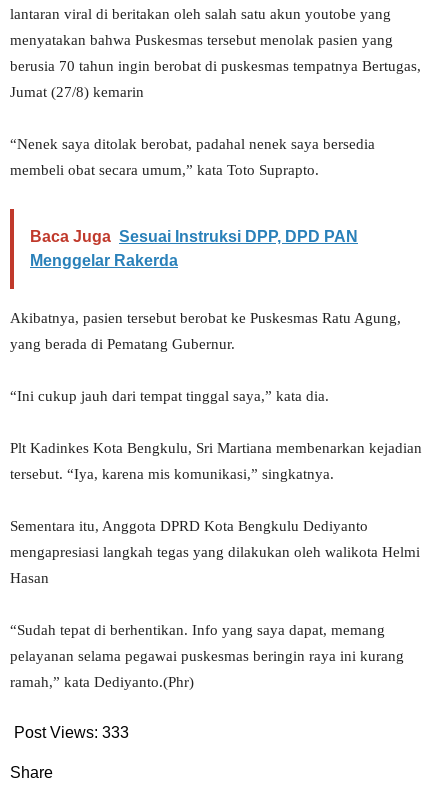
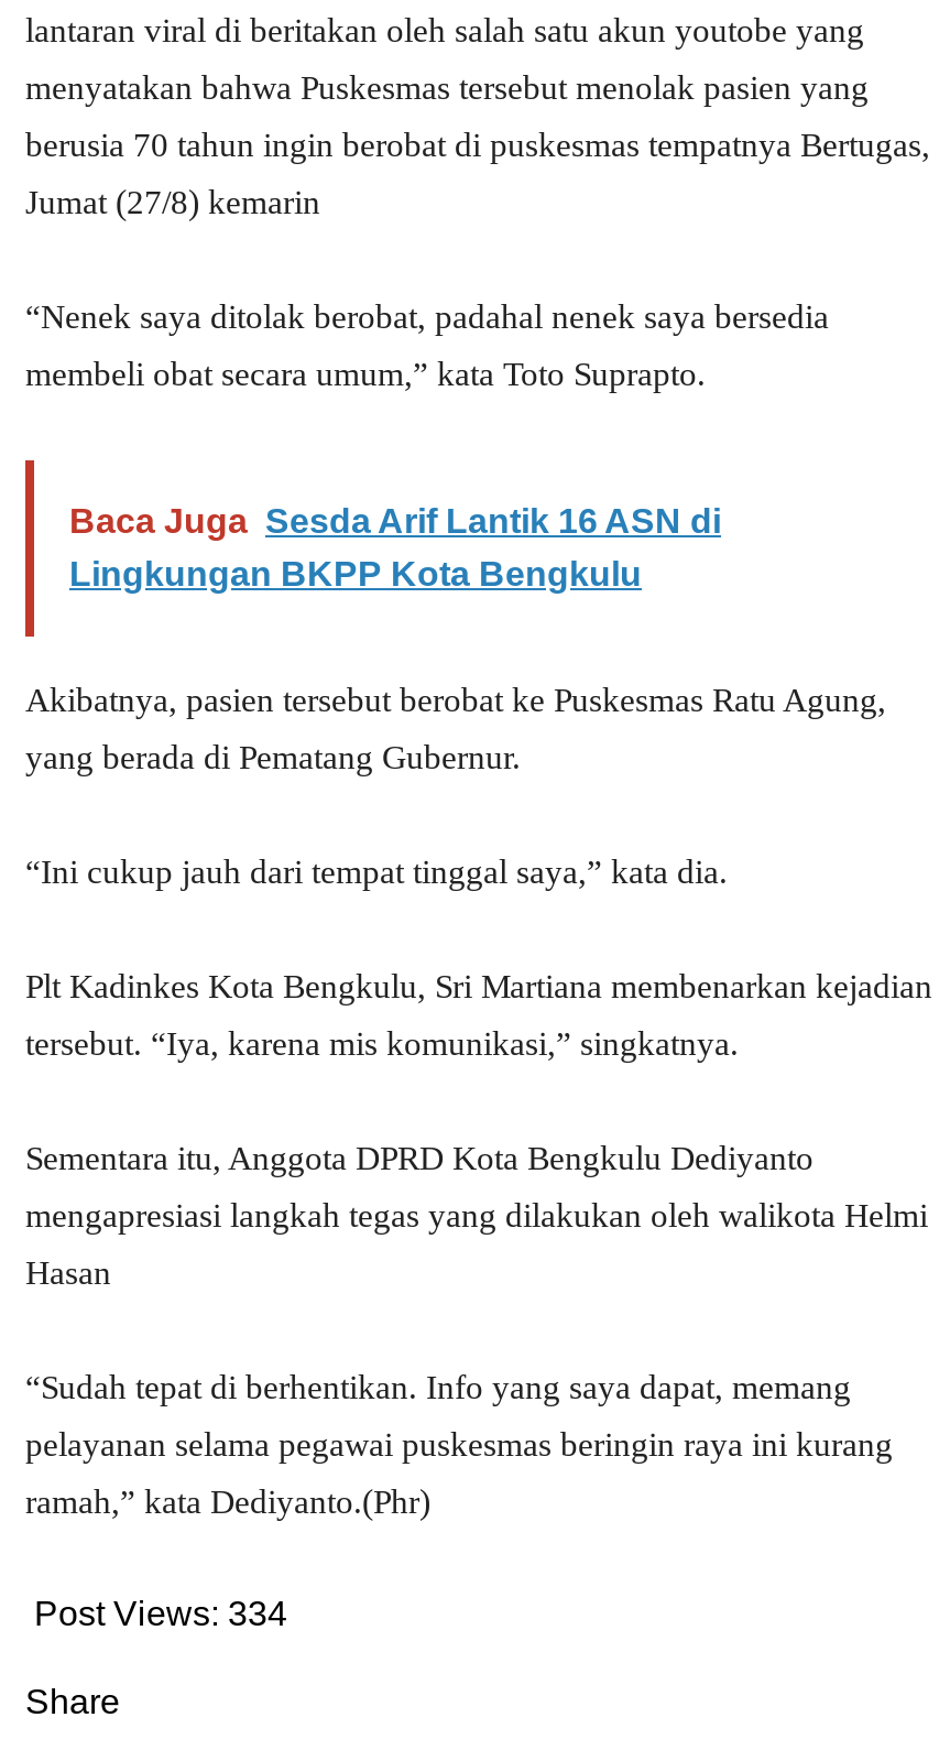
[30,228,358,269] Baca Juga Sesuai Instruksi DPP, DPD PAN | Menggelar Rakerda -> [69,503,721,593] Baca Juga Sesda Arif Lantik 16 ASN di | Lingkungan BKPP Kota Bengkulu
[14,724,129,741] Post Views: 333 -> [34,1596,287,1633] Post Views: 334

